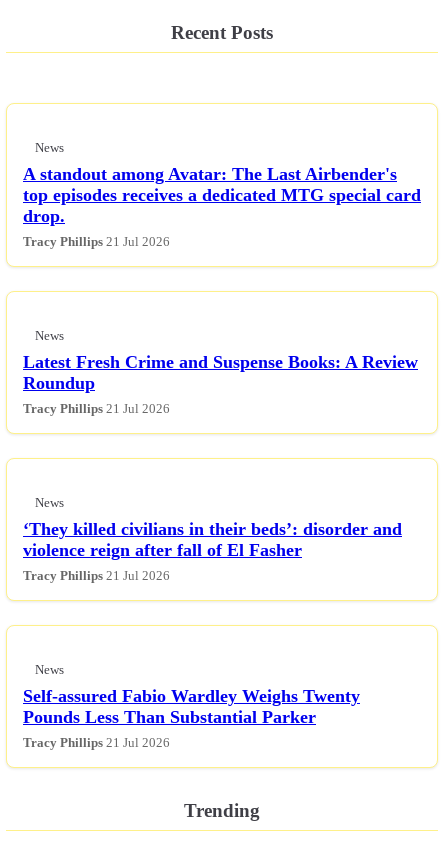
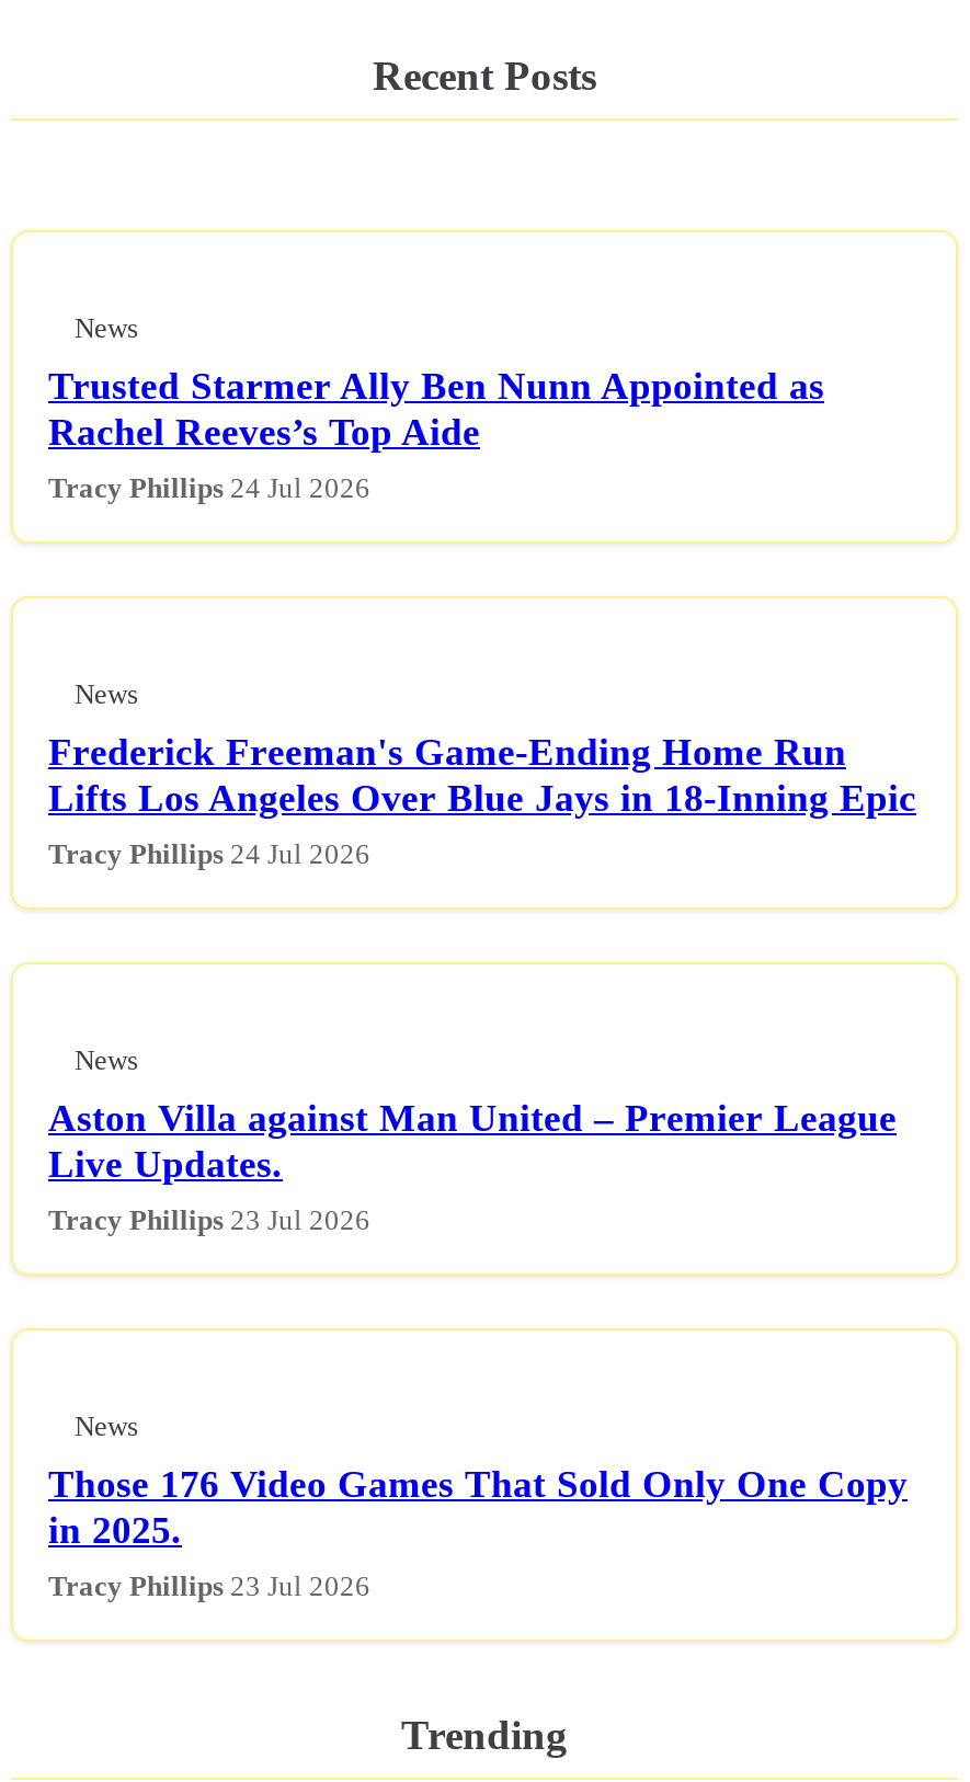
[23,164,421,249] A standout among Avatar: The Last Airbender's | top episodes receives a dedicated MTG special card | drop. | Tracy Phillips 21 Jul 2026 -> [48,364,824,504] Trusted Starmer Ally Ben Nunn Appointed as | Rachel Reeves’s Top Aide | Tracy Phillips 24 Jul 2026
[23,352,418,416] Latest Fresh Crime and Suspense Books: A Review | Roundup | Tracy Phillips 21 Jul 2026 -> [48,730,916,870] Frederick Freeman's Game-Ending Home Run | Lifts Los Angeles Over Blue Jays in 18-Inning Epic | Tracy Phillips 24 Jul 2026
[23,519,402,583] ‘They killed civilians in their beds’: disorder and | violence reign after fall of El Fasher | Tracy Phillips 21 Jul 2026 -> [48,1096,897,1236] Aston Villa against Man United – Premier League | Live Updates. | Tracy Phillips 23 Jul 2026
[23,686,360,750] Self-assured Fabio Wardley Weighs Twenty | Pounds Less Than Substantial Parker | Tracy Phillips 21 Jul 2026 -> [48,1462,908,1602] Those 176 Video Games That Sold Only One Copy | in 2025. | Tracy Phillips 23 Jul 2026

